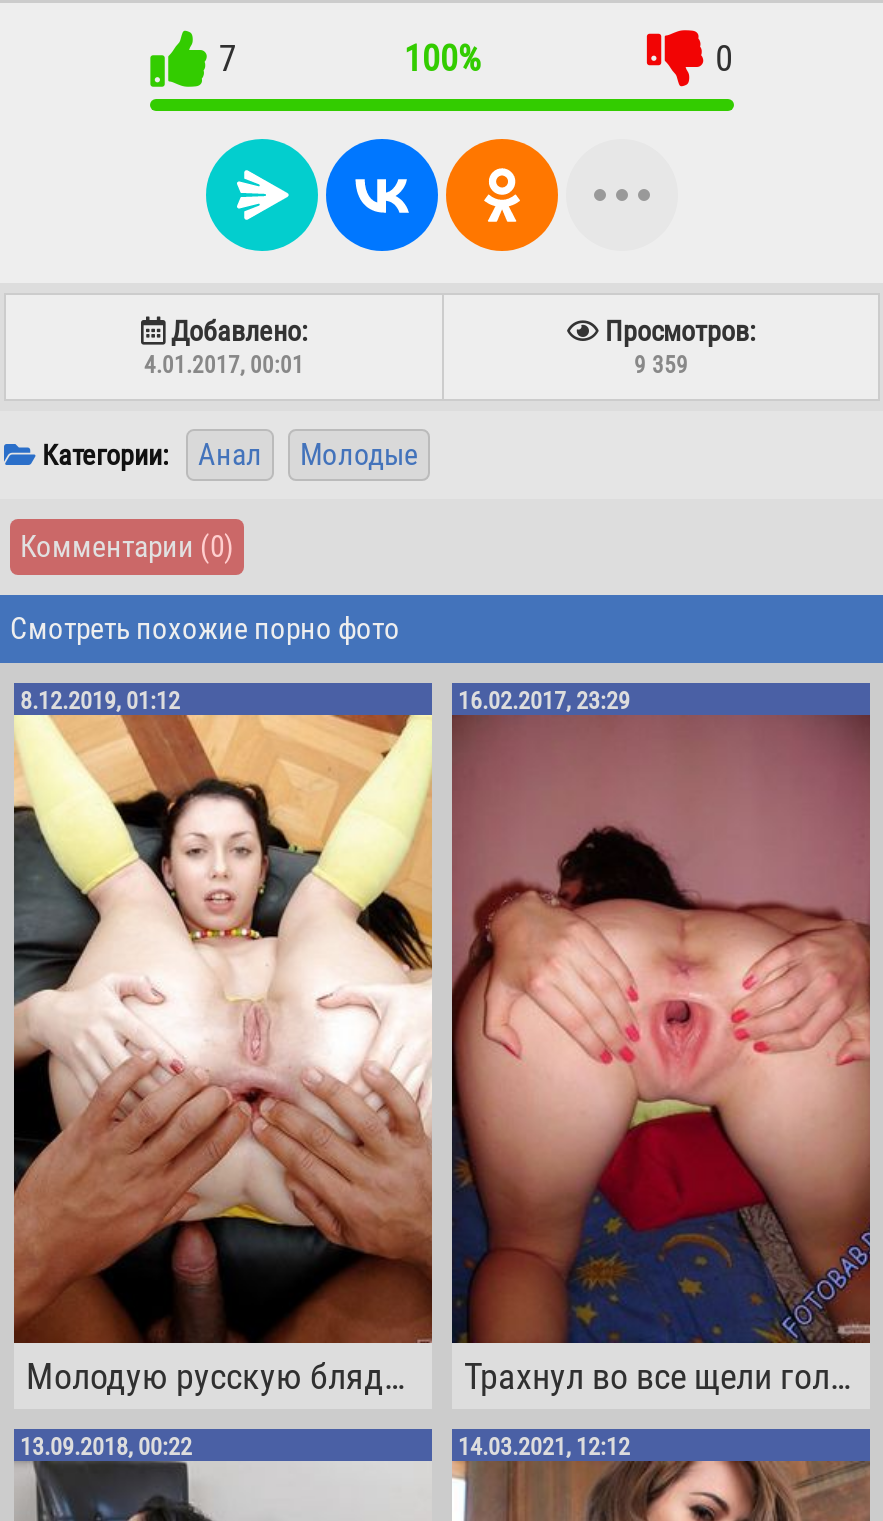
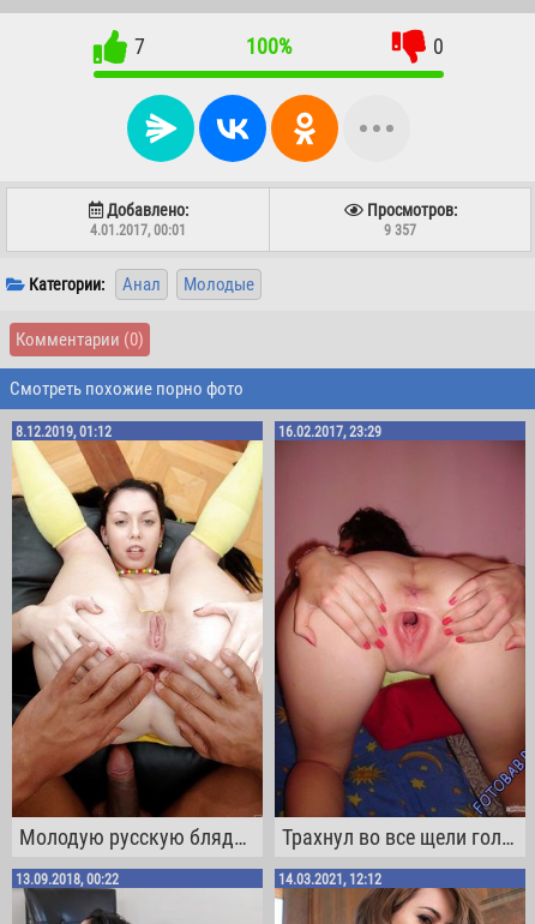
[634,351,688,379] 9 359 -> [384,222,416,239] 9 357

